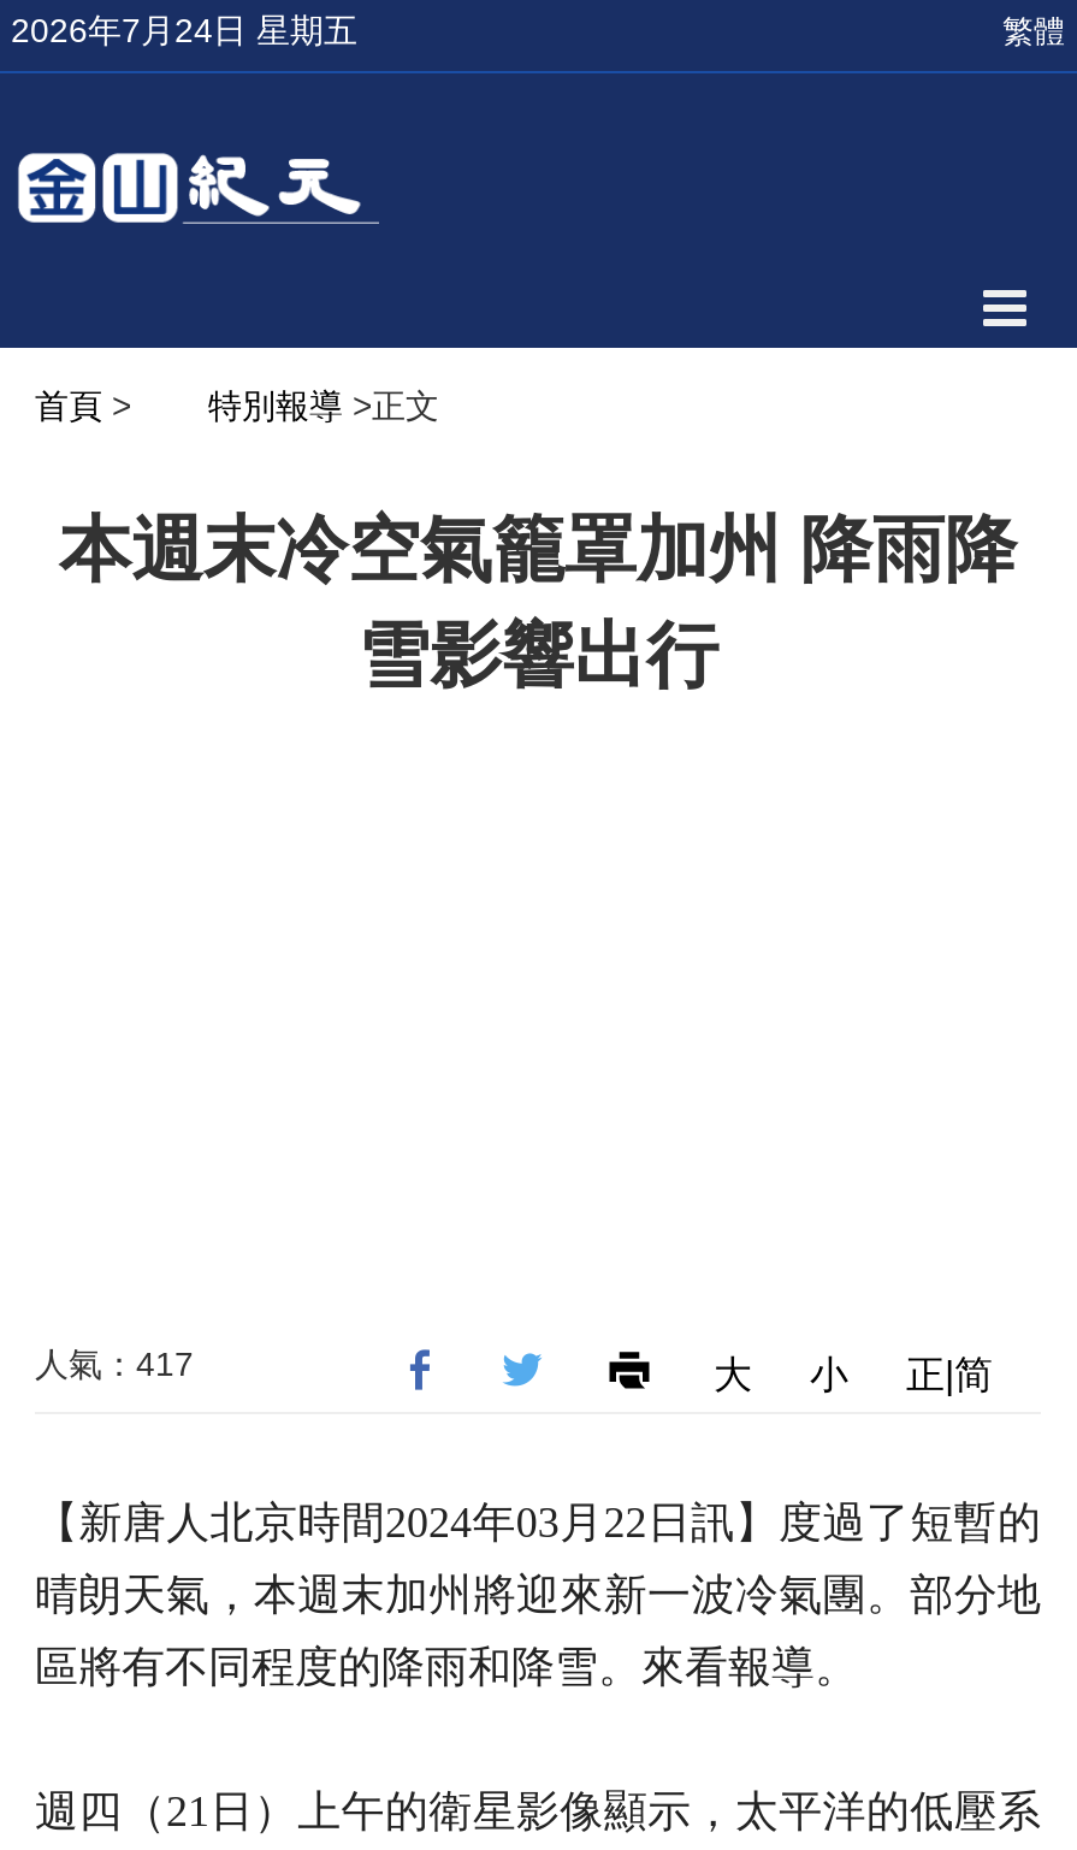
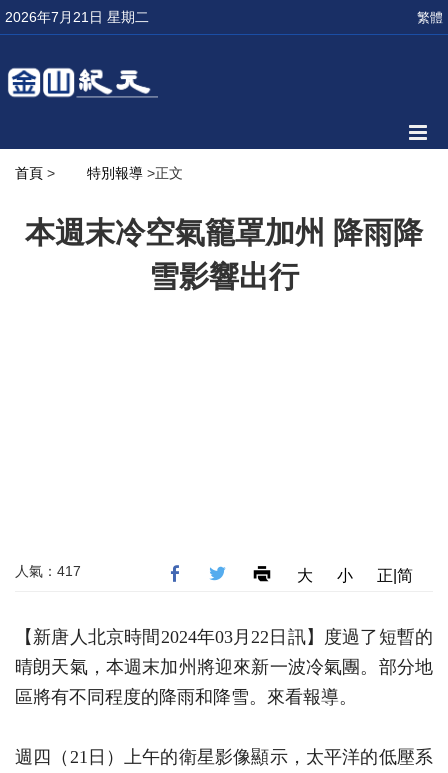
[11,11,357,49] 2026年7月24日 星期五 -> [5,9,149,25] 2026年7月21日 星期二

